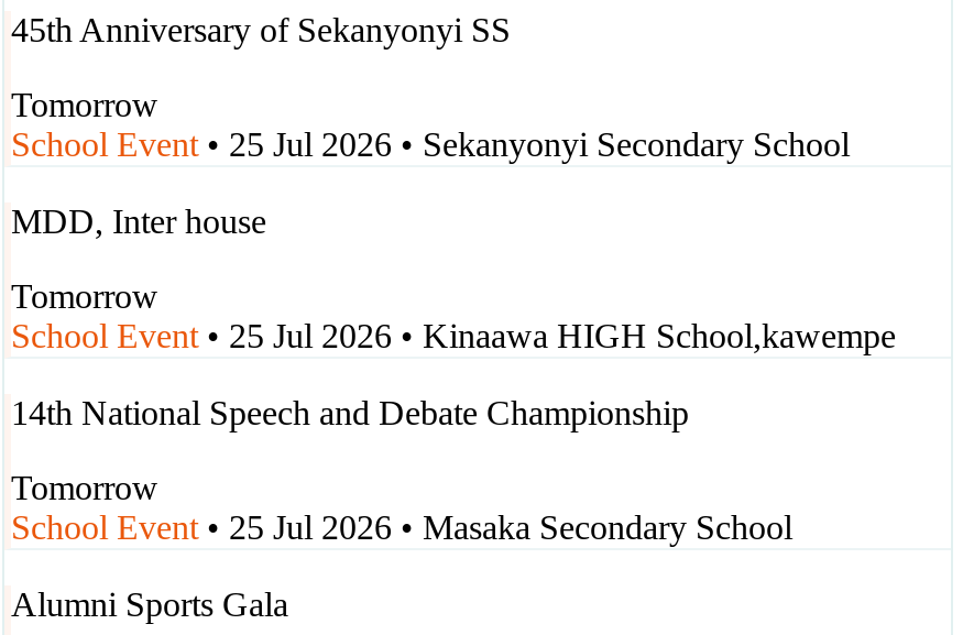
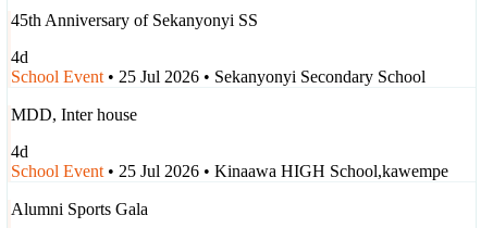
[11,85,158,122] Tomorrow -> [11,47,28,66] 4d
[11,276,158,314] Tomorrow -> [11,142,28,160] 4d
[11,393,792,545] 14th National Speech and Debate Championship | Tomorrow | School Event • 25 Jul 2026 • Masaka Secondary School -> none

